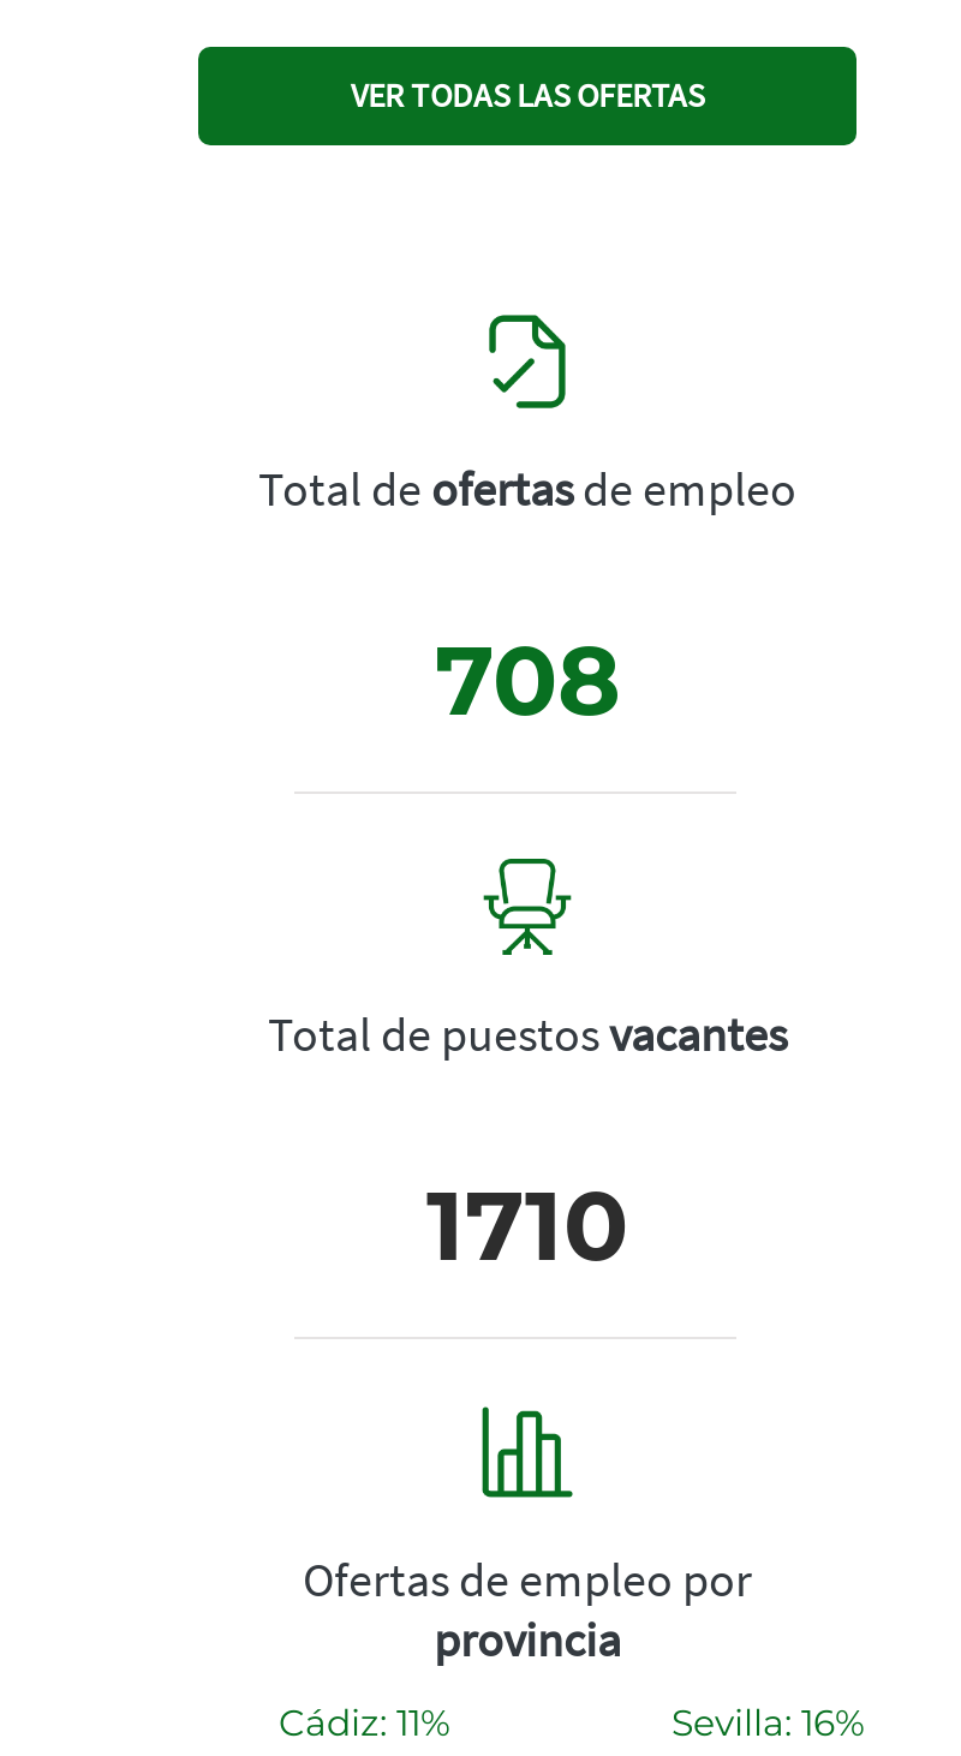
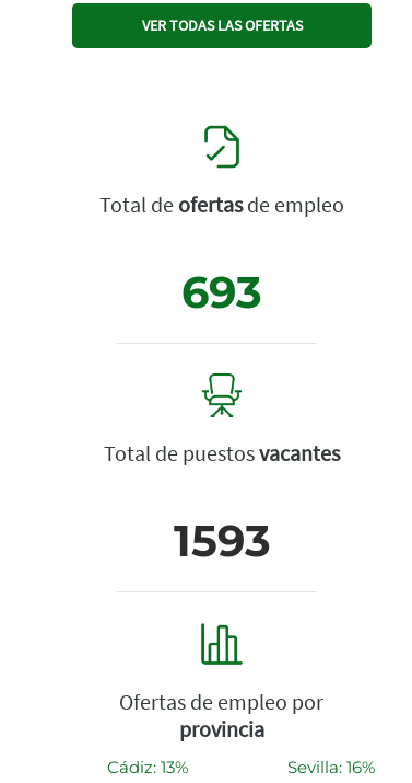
[435,621,620,739] 708 -> [181,265,262,319] 693
[426,1167,628,1284] 1710 -> [173,514,270,567] 1593
[279,1700,449,1746] Cádiz: 11% -> [107,757,188,778] Cádiz: 13%

